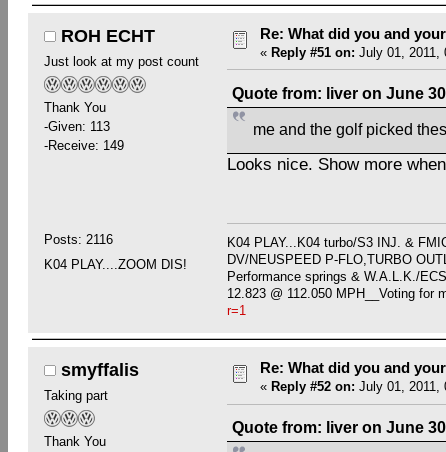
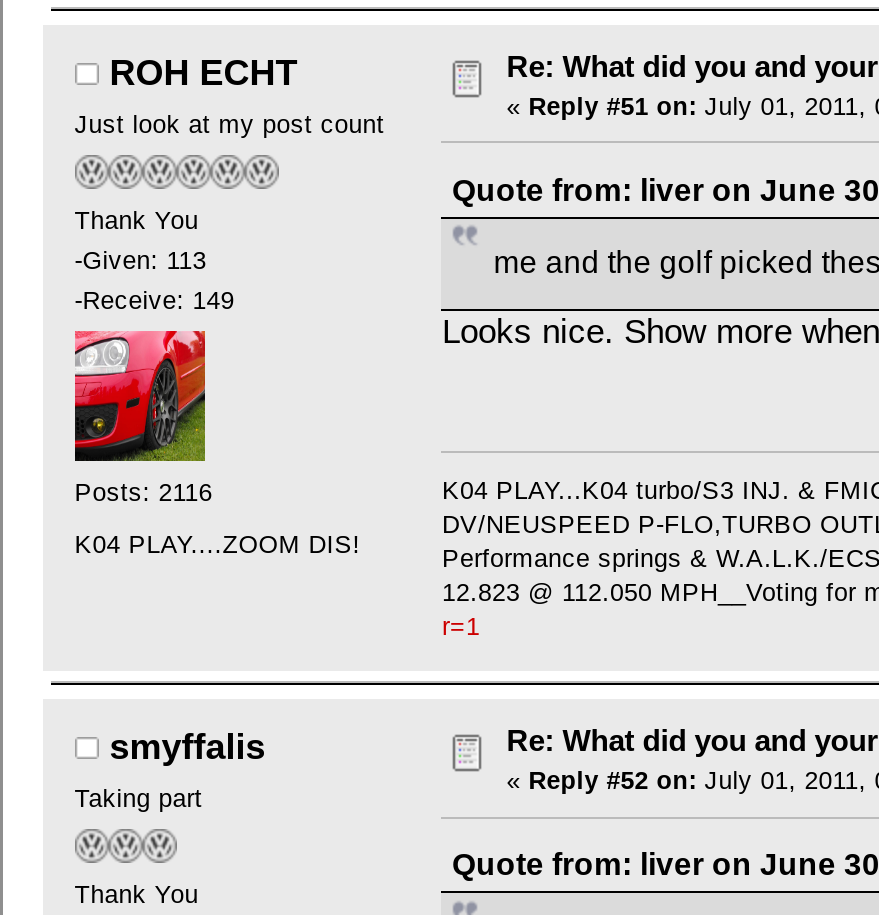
none -> [73,329,207,463] [image]

